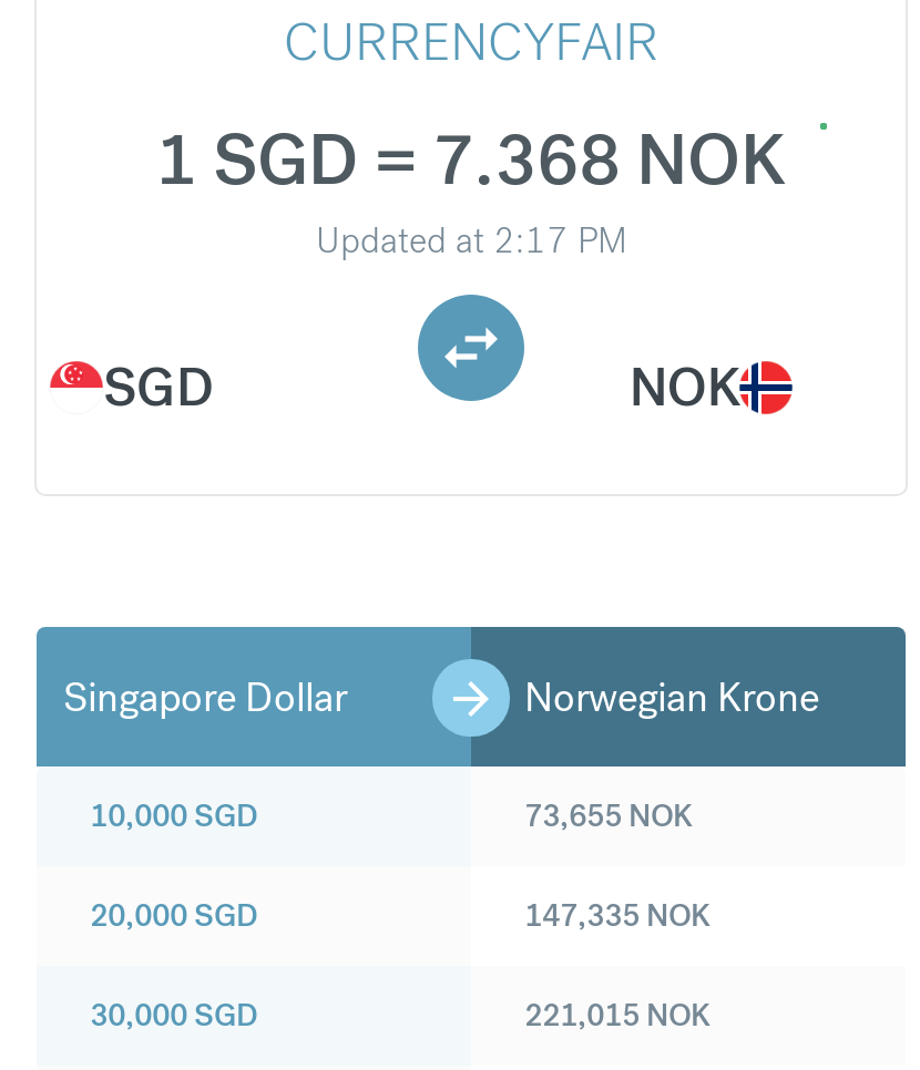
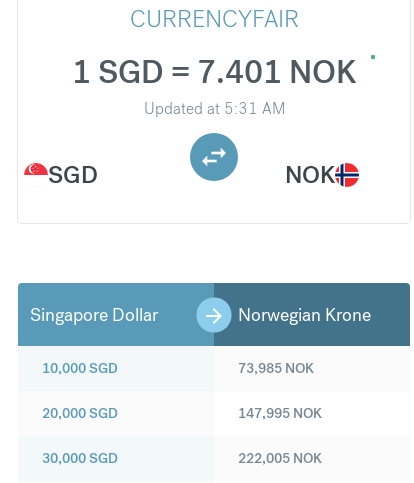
[155,116,787,206] 1 SGD = 7.368 NOK -> [71,52,356,93] 1 SGD = 7.401 NOK
[316,218,626,264] Updated at 2:17 PM -> [143,98,284,119] Updated at 5:31 AM
[524,796,693,836] 73,655 NOK -> [238,359,314,377] 73,985 NOK
[524,895,711,935] 147,335 NOK -> [238,404,322,422] 147,995 NOK
[524,995,711,1035] 221,015 NOK -> [238,449,322,467] 222,005 NOK

